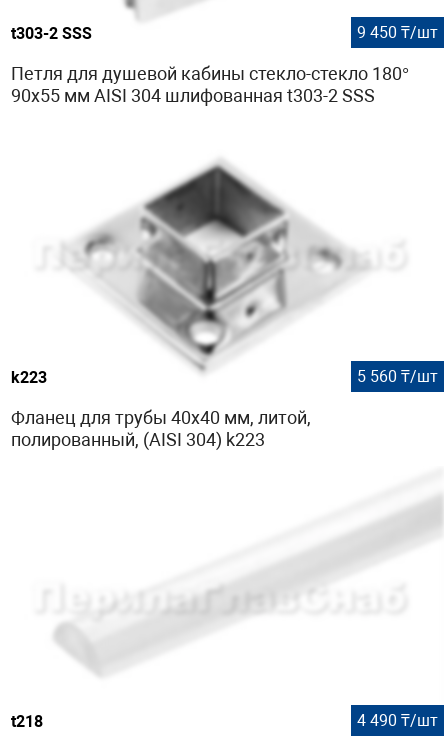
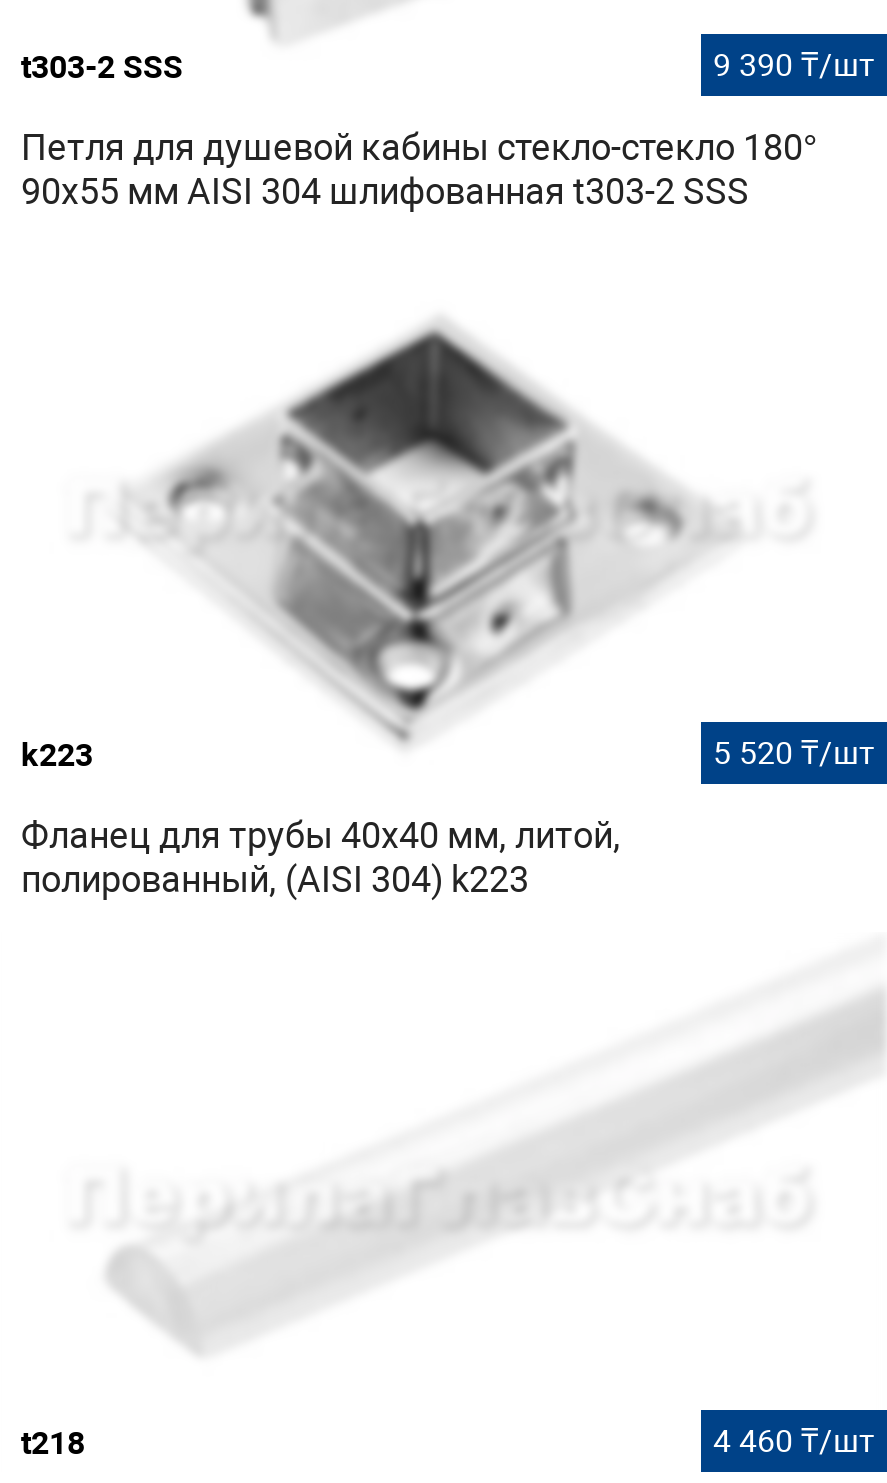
[357,23,438,42] 9 450 ₸/шт -> [713,46,875,84] 9 390 ₸/шт
[357,367,438,386] 5 560 ₸/шт -> [713,734,875,772] 5 520 ₸/шт
[357,710,438,729] 4 490 ₸/шт -> [713,1421,875,1459] 4 460 ₸/шт

